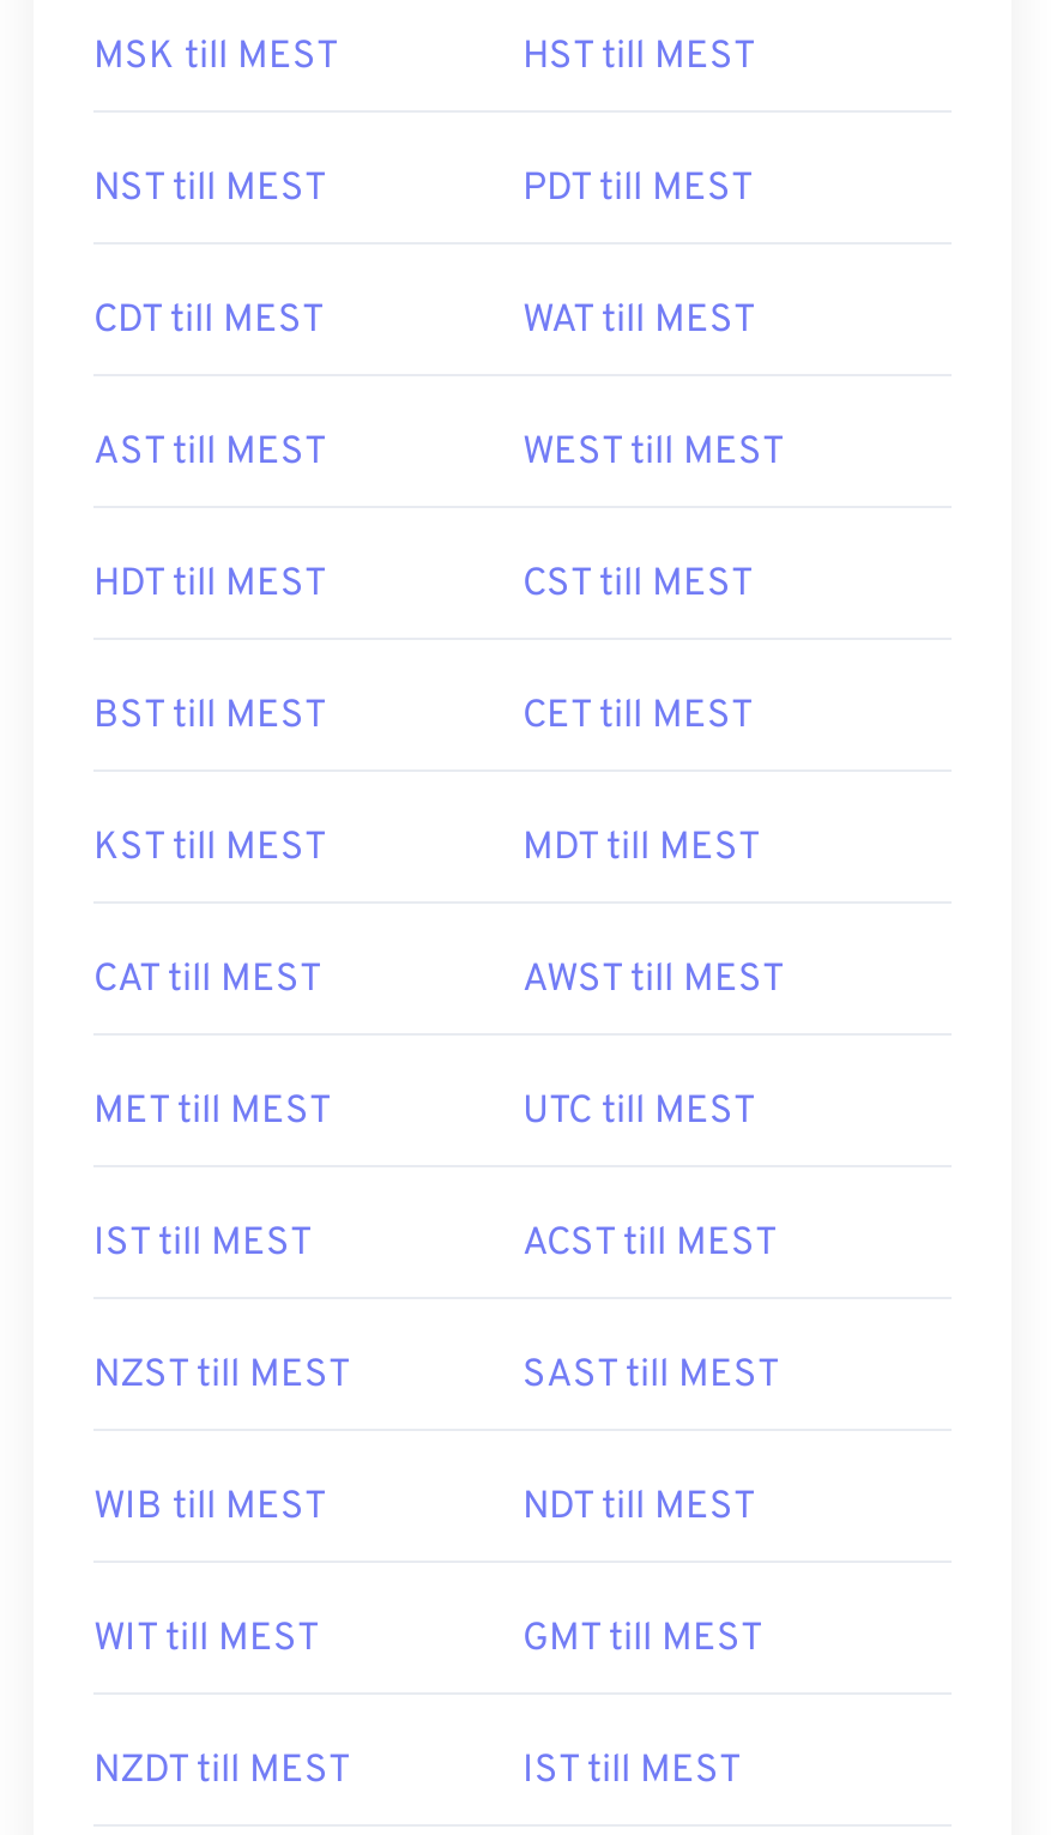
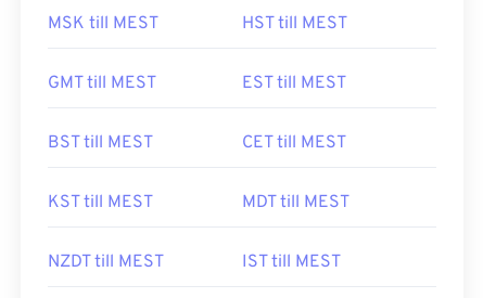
[93,165,784,609] NST till MEST | PDT till MEST | CDT till MEST | WAT till MEST | AST till MEST | WEST till MEST | HDT till MEST | CST till MEST -> [48,73,346,94] GMT till MEST | EST till MEST
[93,956,784,1664] CAT till MEST | AWST till MEST | MET till MEST | UTC till MEST | IST till MEST | ACST till MEST | NZST till MEST | SAST till MEST | WIB till MEST | NDT till MEST | WIT till MEST | GMT till MEST -> none

